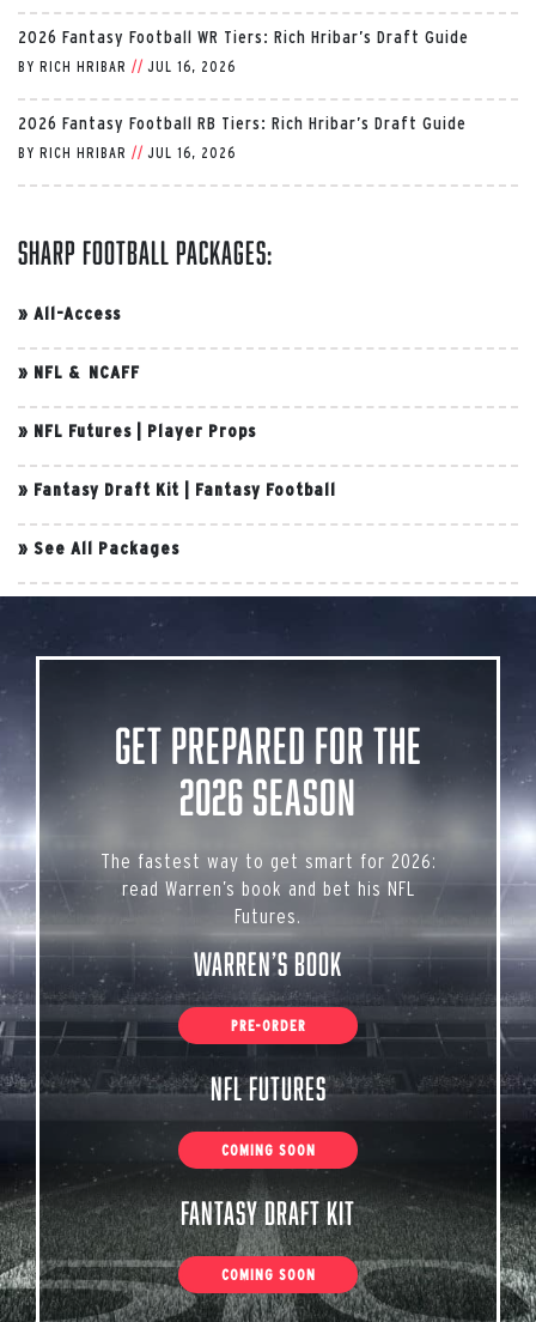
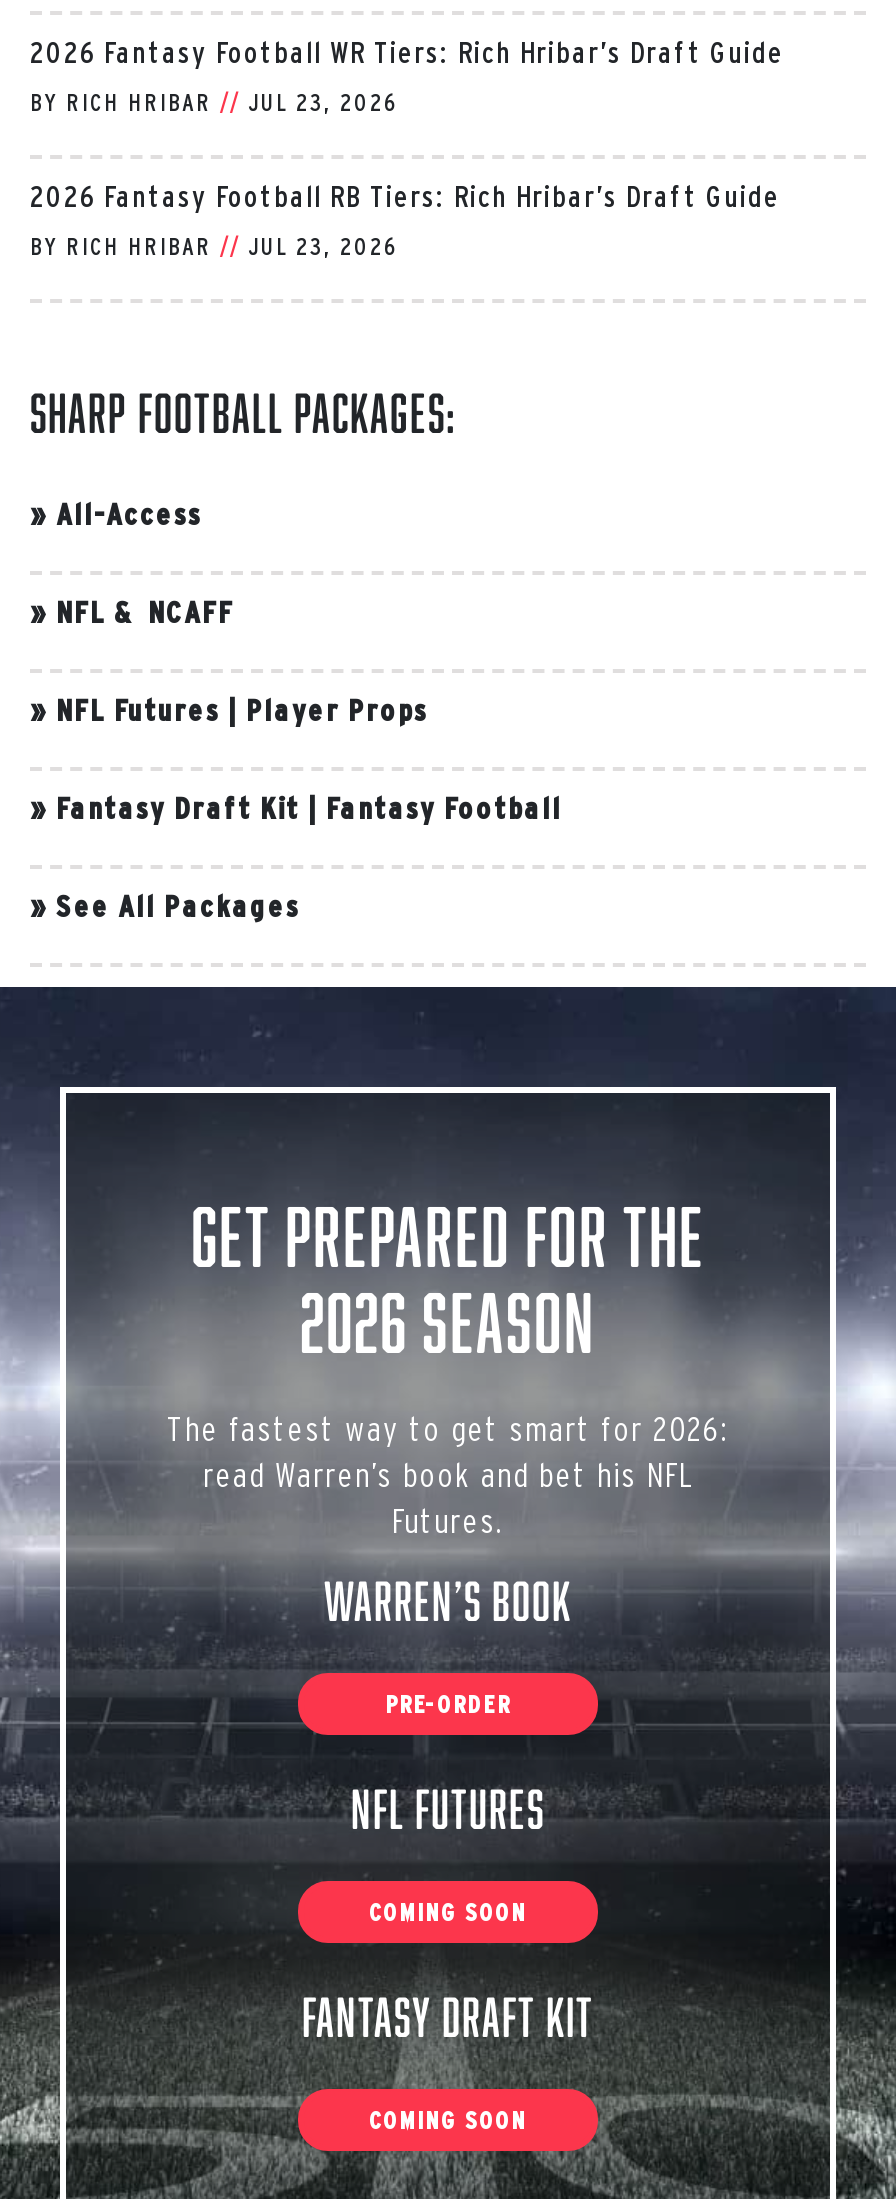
[18,59,236,75] BY RICH HRIBAR // JUL 16, 2026 -> [30,90,398,116] BY RICH HRIBAR // JUL 23, 2026
[18,145,236,161] BY RICH HRIBAR // JUL 16, 2026 -> [30,234,398,260] BY RICH HRIBAR // JUL 23, 2026

